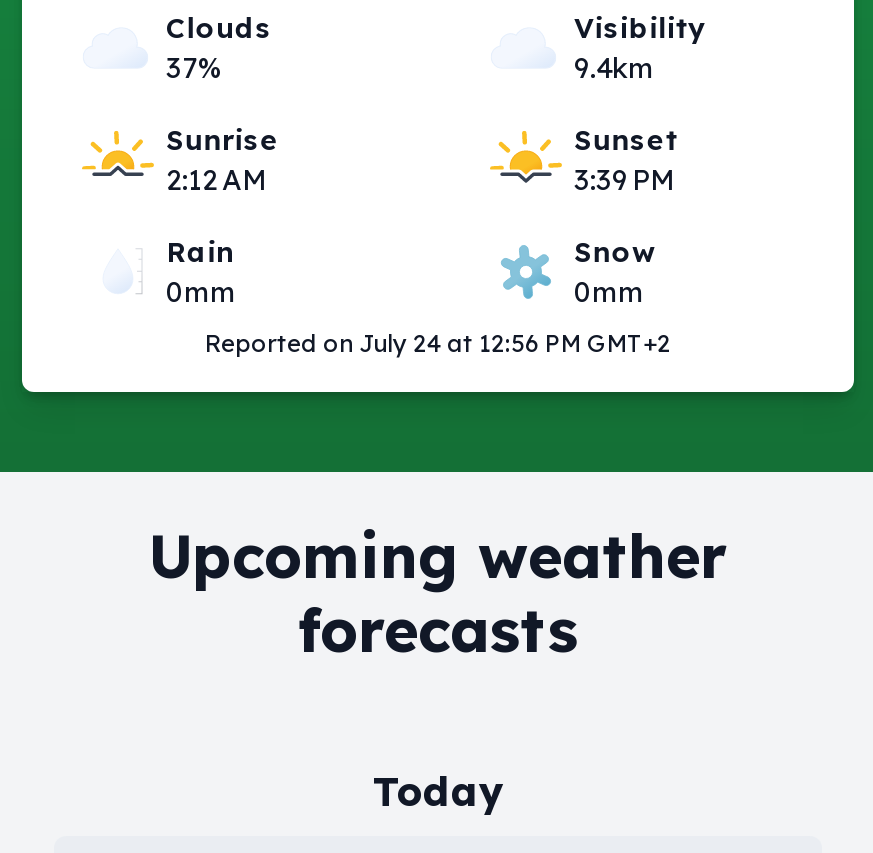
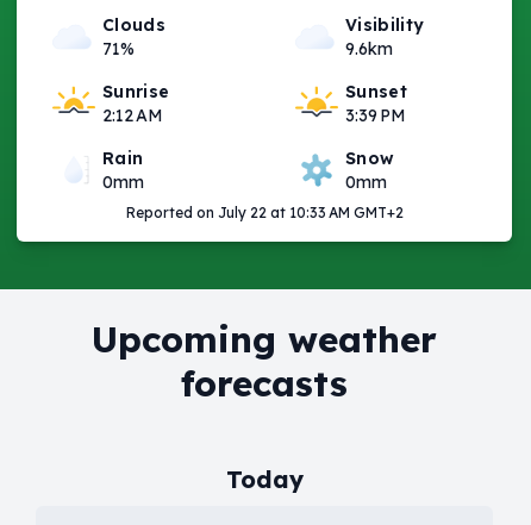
[166,50,222,86] 37% -> [102,38,135,60] 71%
[574,50,654,86] 9.4km -> [345,38,393,60] 9.6km
[205,328,671,358] Reported on July 24 at 12:56 PM GMT+2 -> [126,204,403,221] Reported on July 22 at 10:33 AM GMT+2

